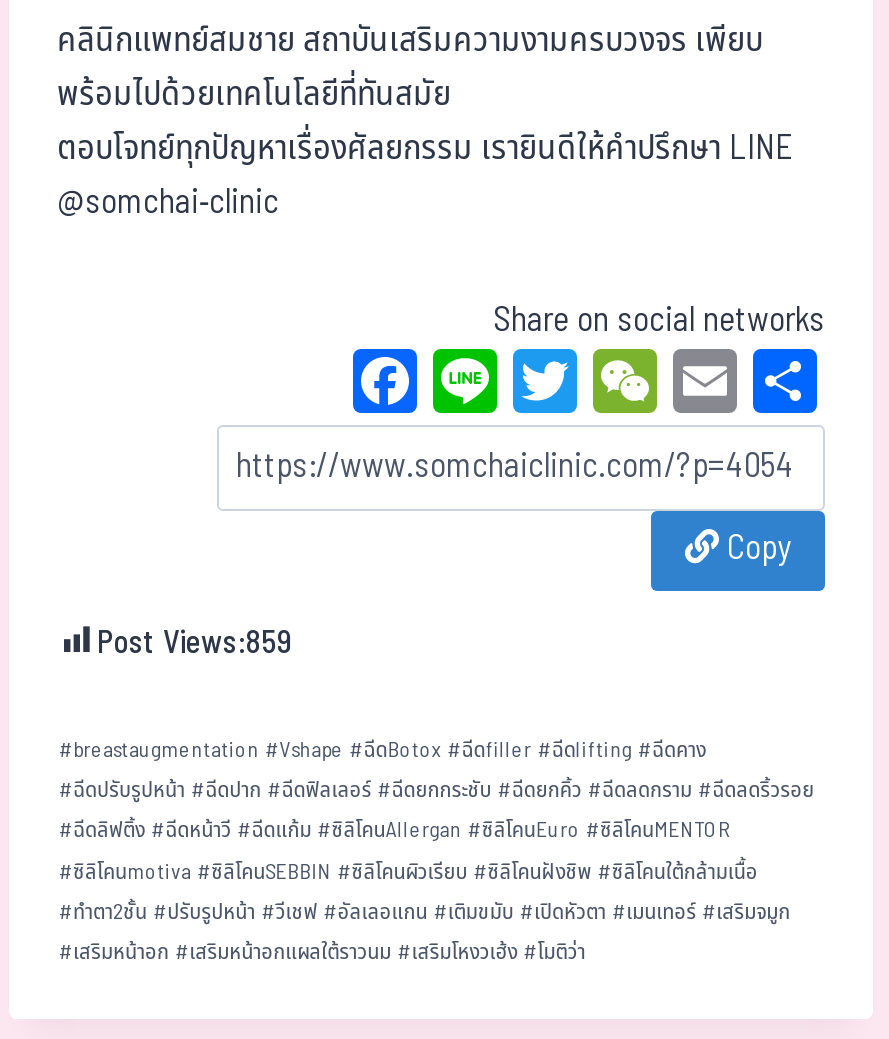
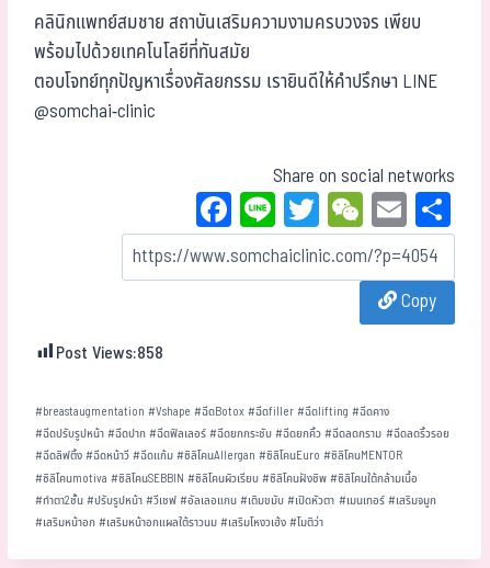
[97,619,293,667] Post Views:859 -> [56,340,163,366] Post Views:858

